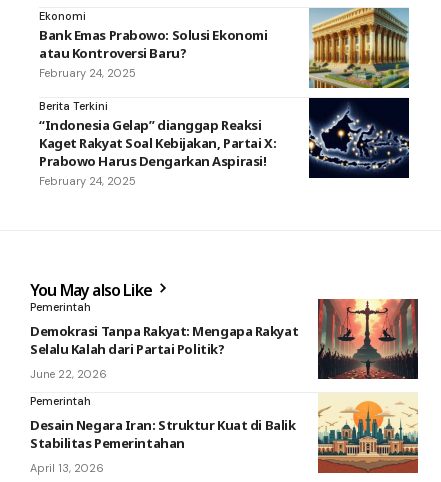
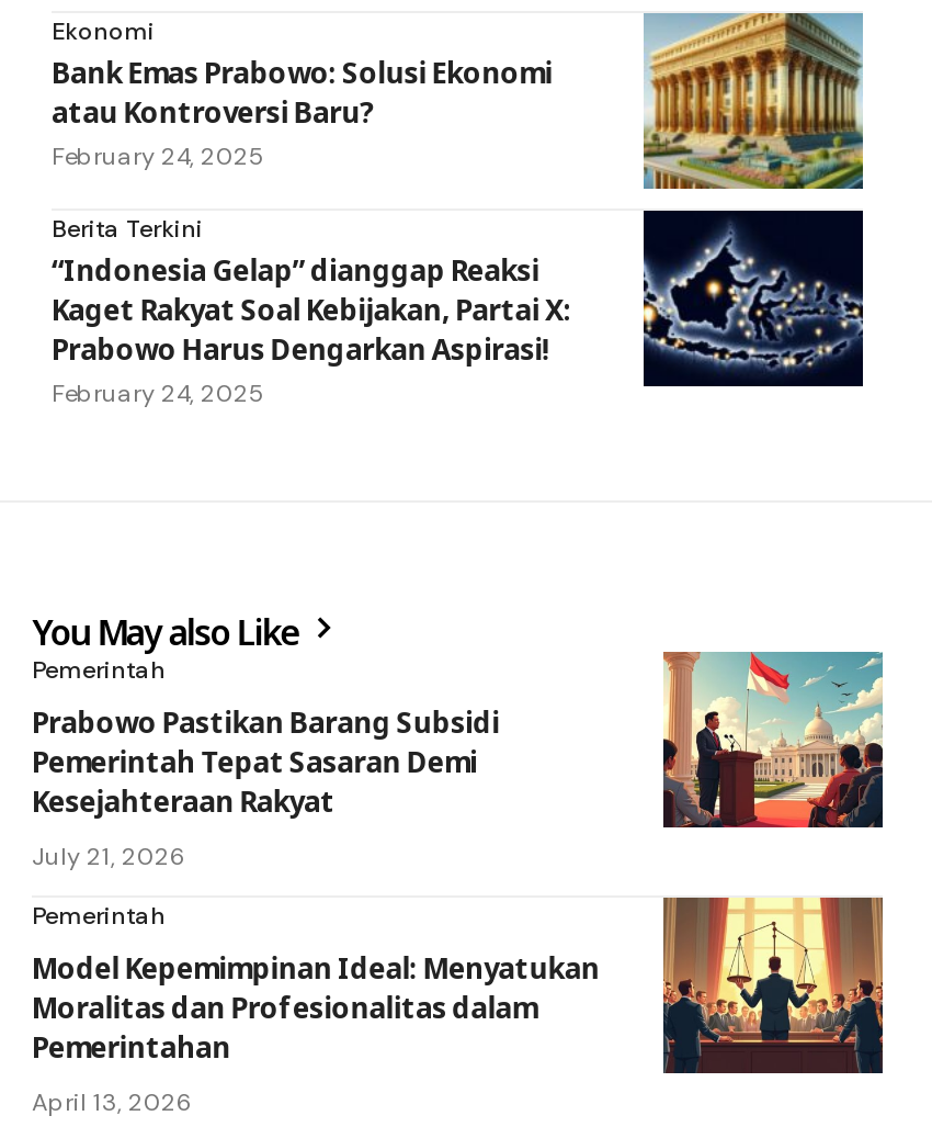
[317,298,419,380] [image] -> [661,650,885,830] [image]
[30,322,298,358] Demokrasi Tanpa Rakyat: Mengapa Rakyat | Selalu Kalah dari Partai Politik? -> [32,702,499,821] Prabowo Pastikan Barang Subsidi | Pemerintah Tepat Sasaran Demi | Kesejahteraan Rakyat
[30,367,107,381] June 22, 2026 -> [32,841,187,871] July 21, 2026
[30,393,419,474] [image] | Desain Negara Iran: Struktur Kuat di Balik | Stabilitas Pemerintahan -> [32,895,885,1075] [image] | Model Kepemimpinan Ideal: Menyatukan | Moralitas dan Profesionalitas dalam | Pemerintahan

